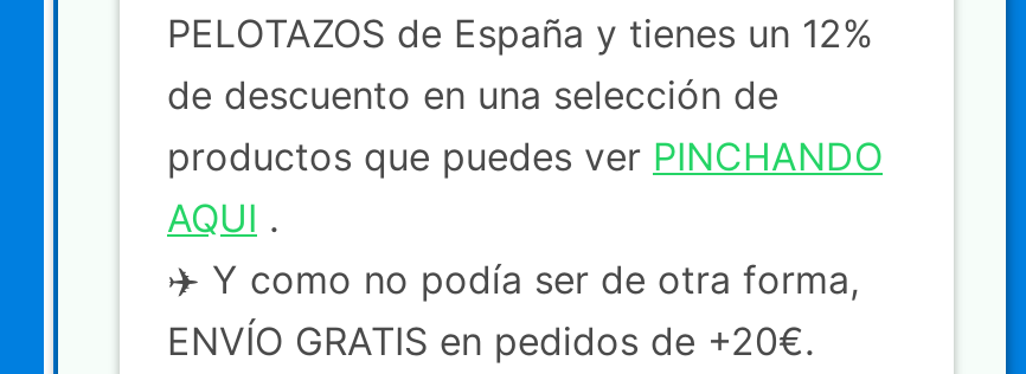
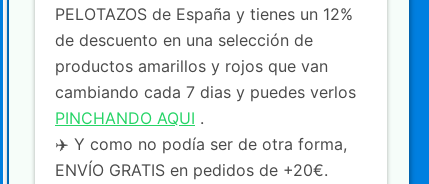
[167,133,883,241] productos que puedes ver PINCHANDO | AQUI. -> [55,56,356,128] productos amarillos y rojos que van | cambiando cada 7 dias y puedes verlos | PINCHANDO AQUI.

